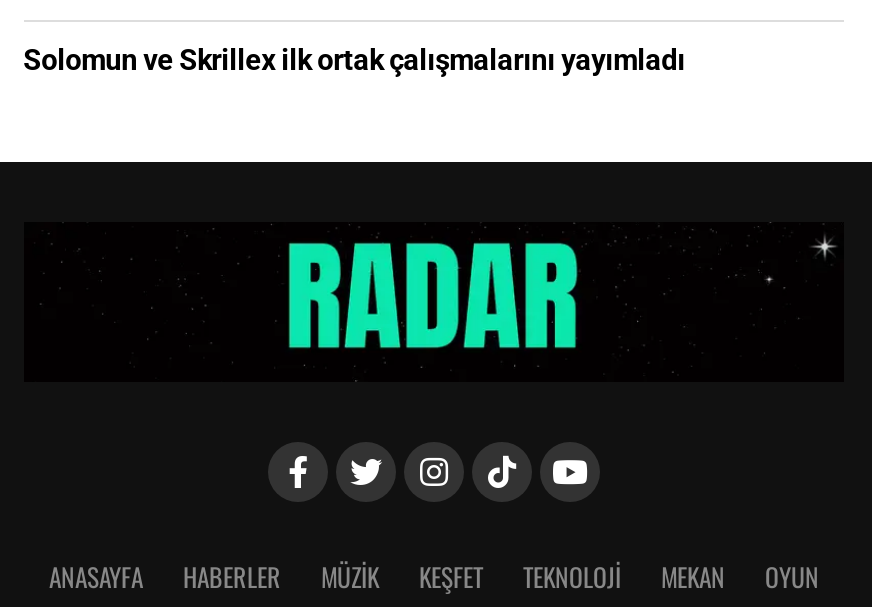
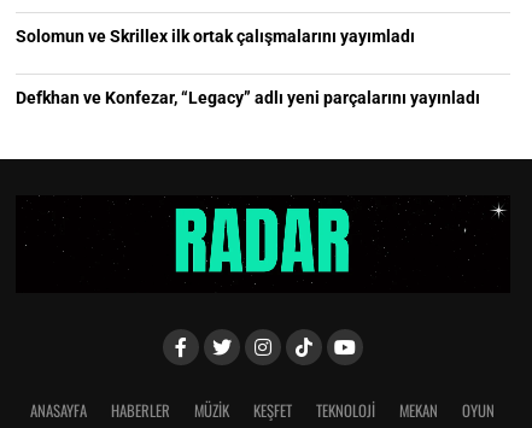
none -> [15,88,480,108] Defkhan ve Konfezar, “Legacy” adlı yeni parçalarını yayınladı

